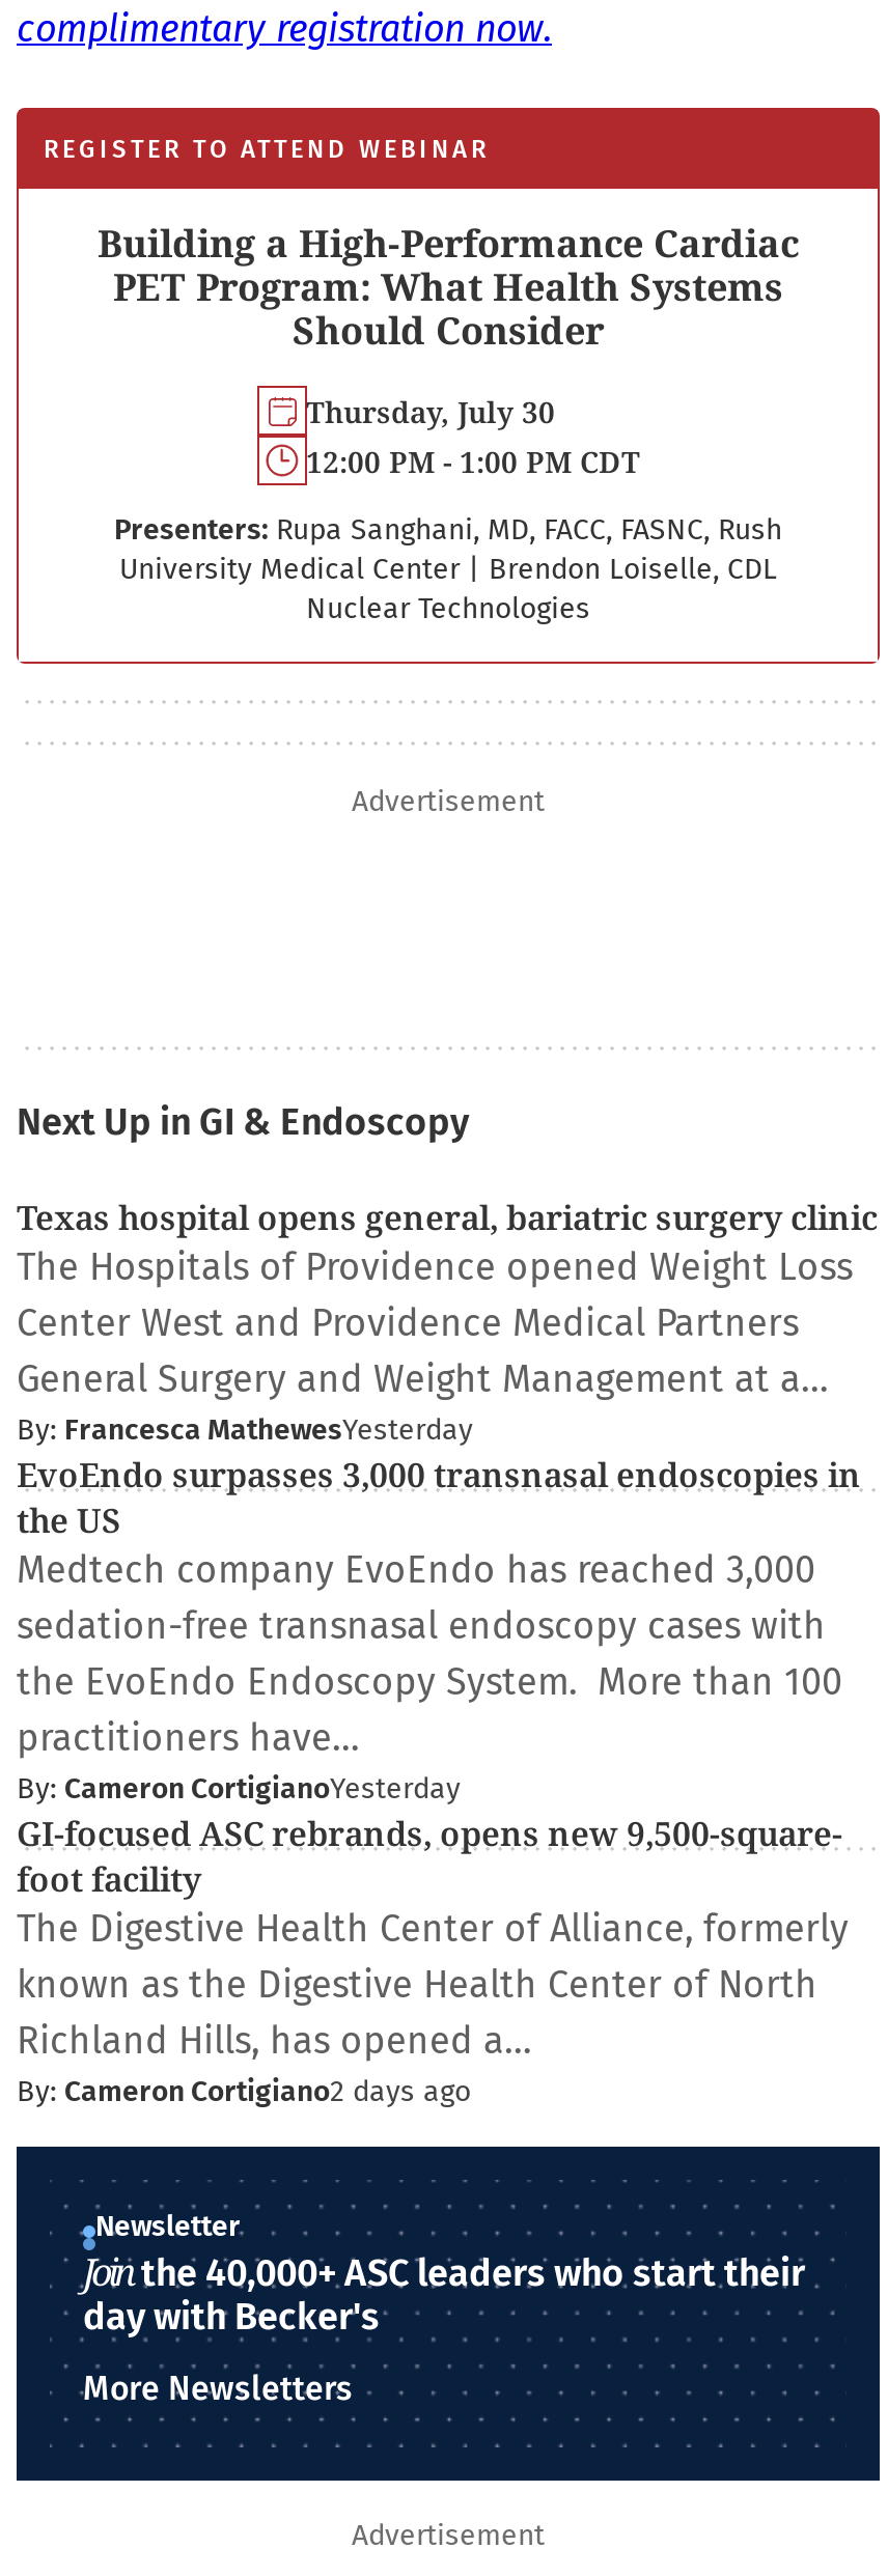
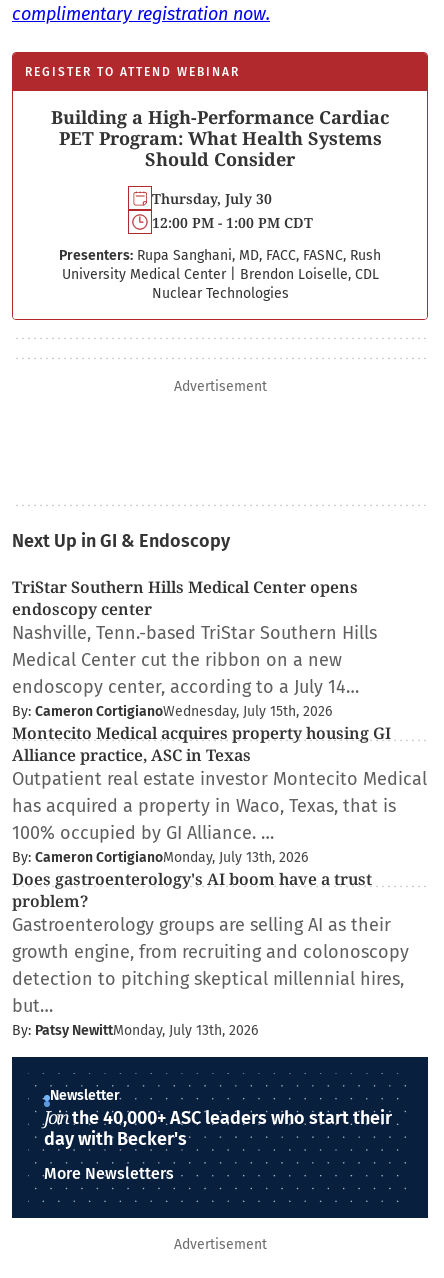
[17,1195,878,2109] Texas hospital opens general, bariatric surgery clinic | The Hospitals of Providence opened Weight Loss | Center West and Providence Medical Partners | General Surgery and Weight Management at a… | By: Francesca MathewesYesterday | EvoEndo surpasses 3,000 transnasal endoscopies in | the US | Medtech company EvoEndo has reached 3,000 | sedation-free transnasal endoscopy cases with | the EvoEndo Endoscopy System. More than 100 | practitioners have… | By: Cameron CortigianoYesterday | GI-focused ASC rebrands, opens new 9,500-square- | foot facility | The Digestive Health Center of Alliance, formerly | known as the Digestive Health Center of North | Richland Hills, has opened a… | By: Cameron Cortigiano2 days ago -> [12,576,427,1039] TriStar Southern Hills Medical Center opens | endoscopy center | Nashville, Tenn.-based TriStar Southern Hills | Medical Center cut the ribbon on a new | endoscopy center, according to a July 14… | By: Cameron CortigianoWednesday, July 15th, 2026 | Montecito Medical acquires property housing GI | Alliance practice, ASC in Texas | Outpatient real estate investor Montecito Medical | has acquired a property in Waco, Texas, that is | 100% occupied by GI Alliance. … | By: Cameron CortigianoMonday, July 13th, 2026 | Does gastroenterology's AI boom have a trust | problem? | Gastroenterology groups are selling AI as their | growth engine, from recruiting and colonoscopy | detection to pitching skeptical millennial hires, | but… | By: Patsy NewittMonday, July 13th, 2026

